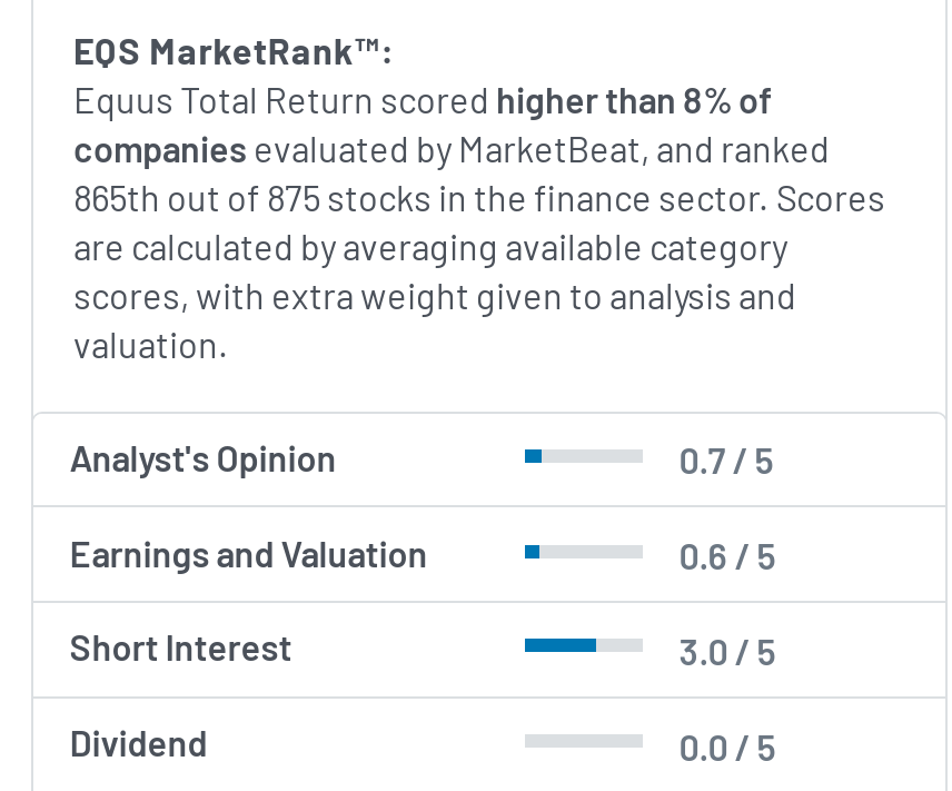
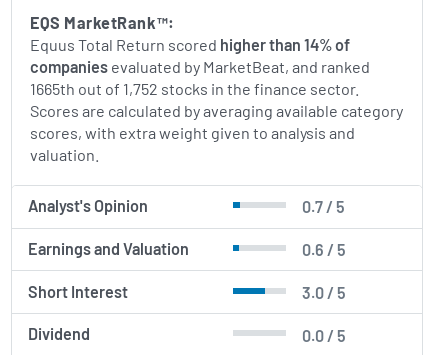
[73,77,772,119] Equus Total Return scored higher than 8% of -> [30,35,350,54] Equus Total Return scored higher than 14% of
[73,175,885,266] 865th out of 875 stocks in the finance sector. Scores | are calculated by averaging available category -> [30,79,403,120] 1665th out of 1,752 stocks in the finance sector. | Scores are calculated by averaging available category

